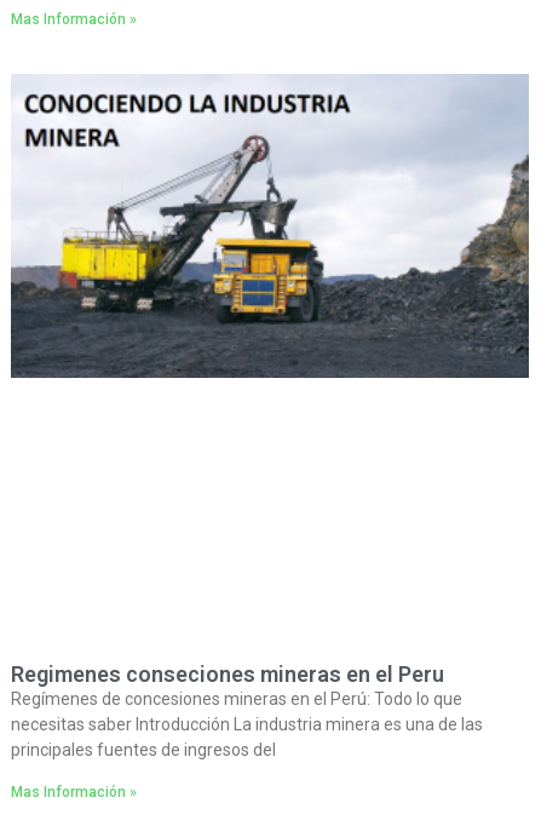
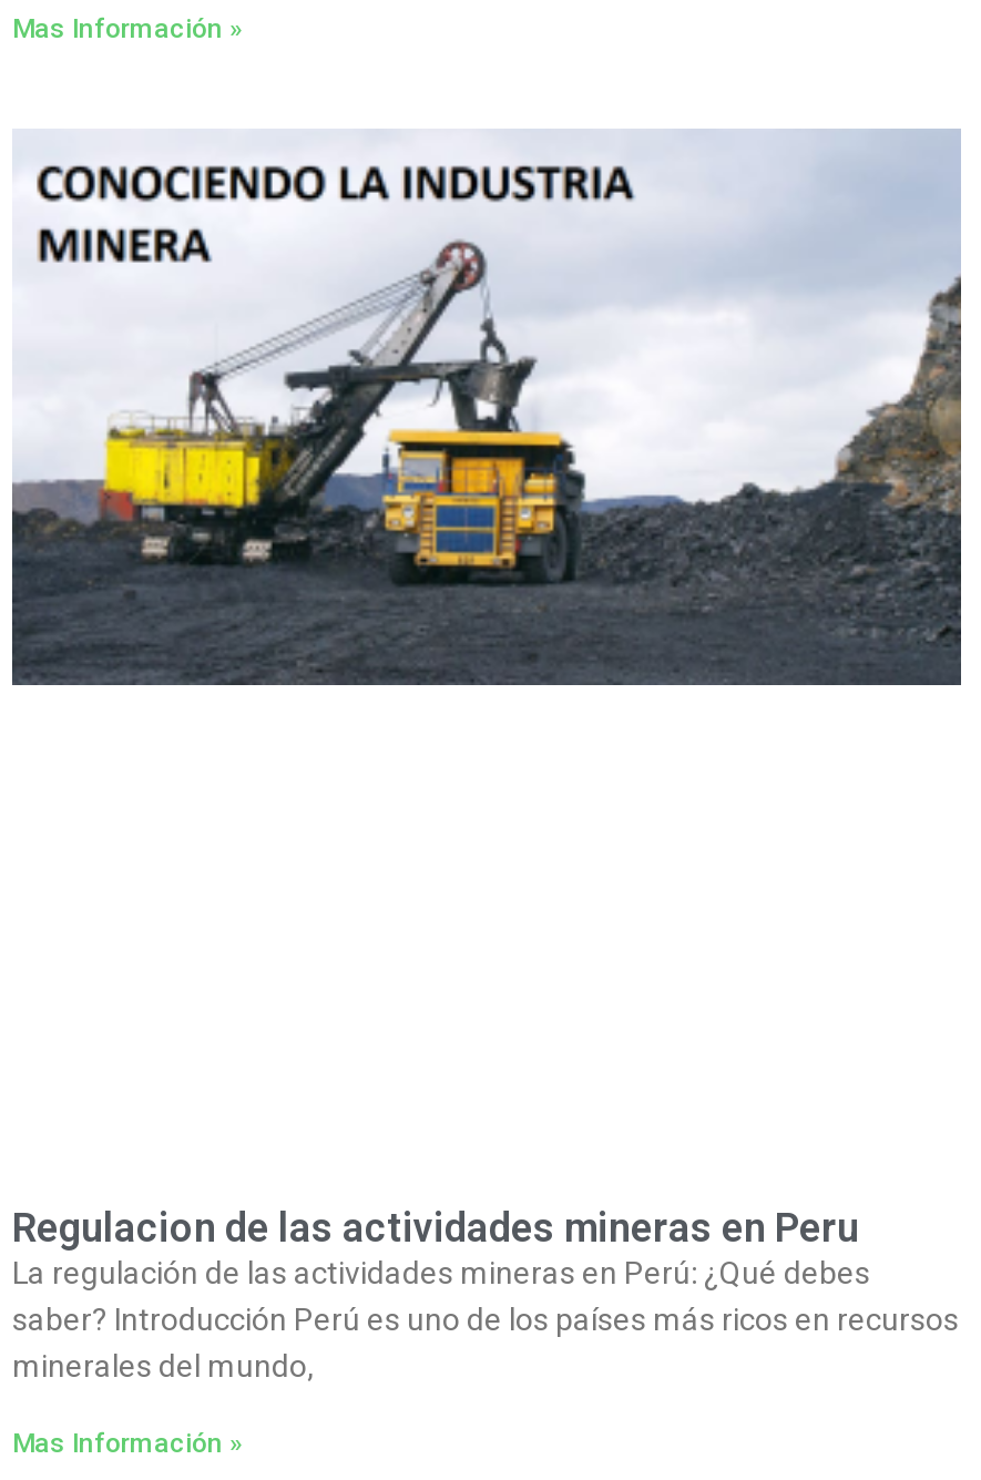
[11,661,483,759] Regimenes conseciones mineras en el Peru | Regímenes de concesiones mineras en el Perú: Todo lo que | necesitas saber Introducción La industria minera es una de las | principales fuentes de ingresos del -> [12,1204,959,1384] Regulacion de las actividades mineras en Peru | La regulación de las actividades mineras en Perú: ¿Qué debes | saber? Introducción Perú es uno de los países más ricos en recursos | minerales del mundo,

